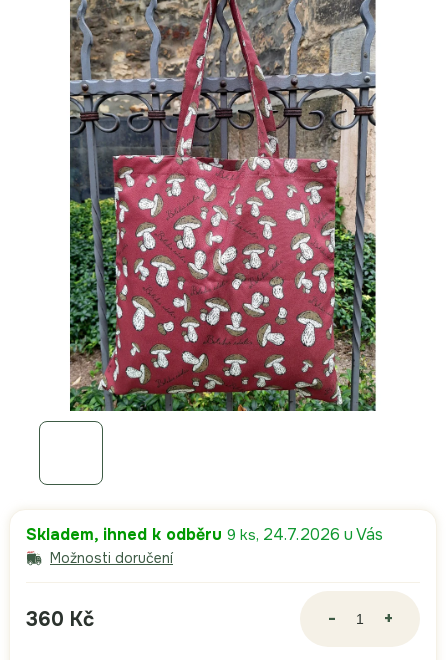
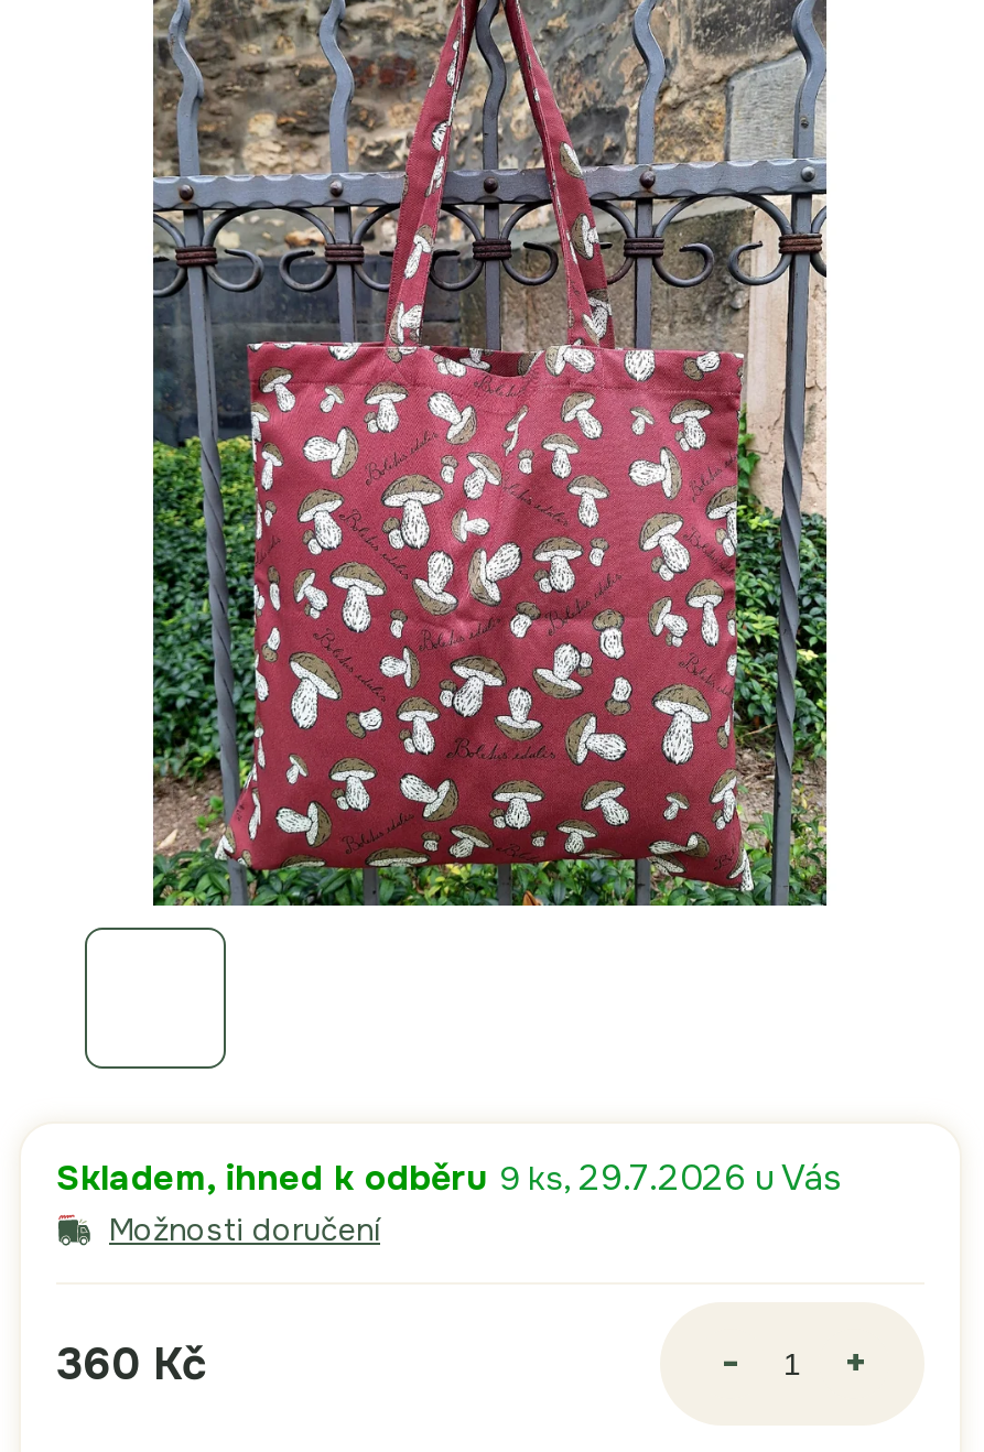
[26,524,344,545] Skladem, ihned k odběru 9 ks 24.7.2026 -> [56,1155,755,1201] Skladem, ihned k odběru 9 ks 29.7.2026

